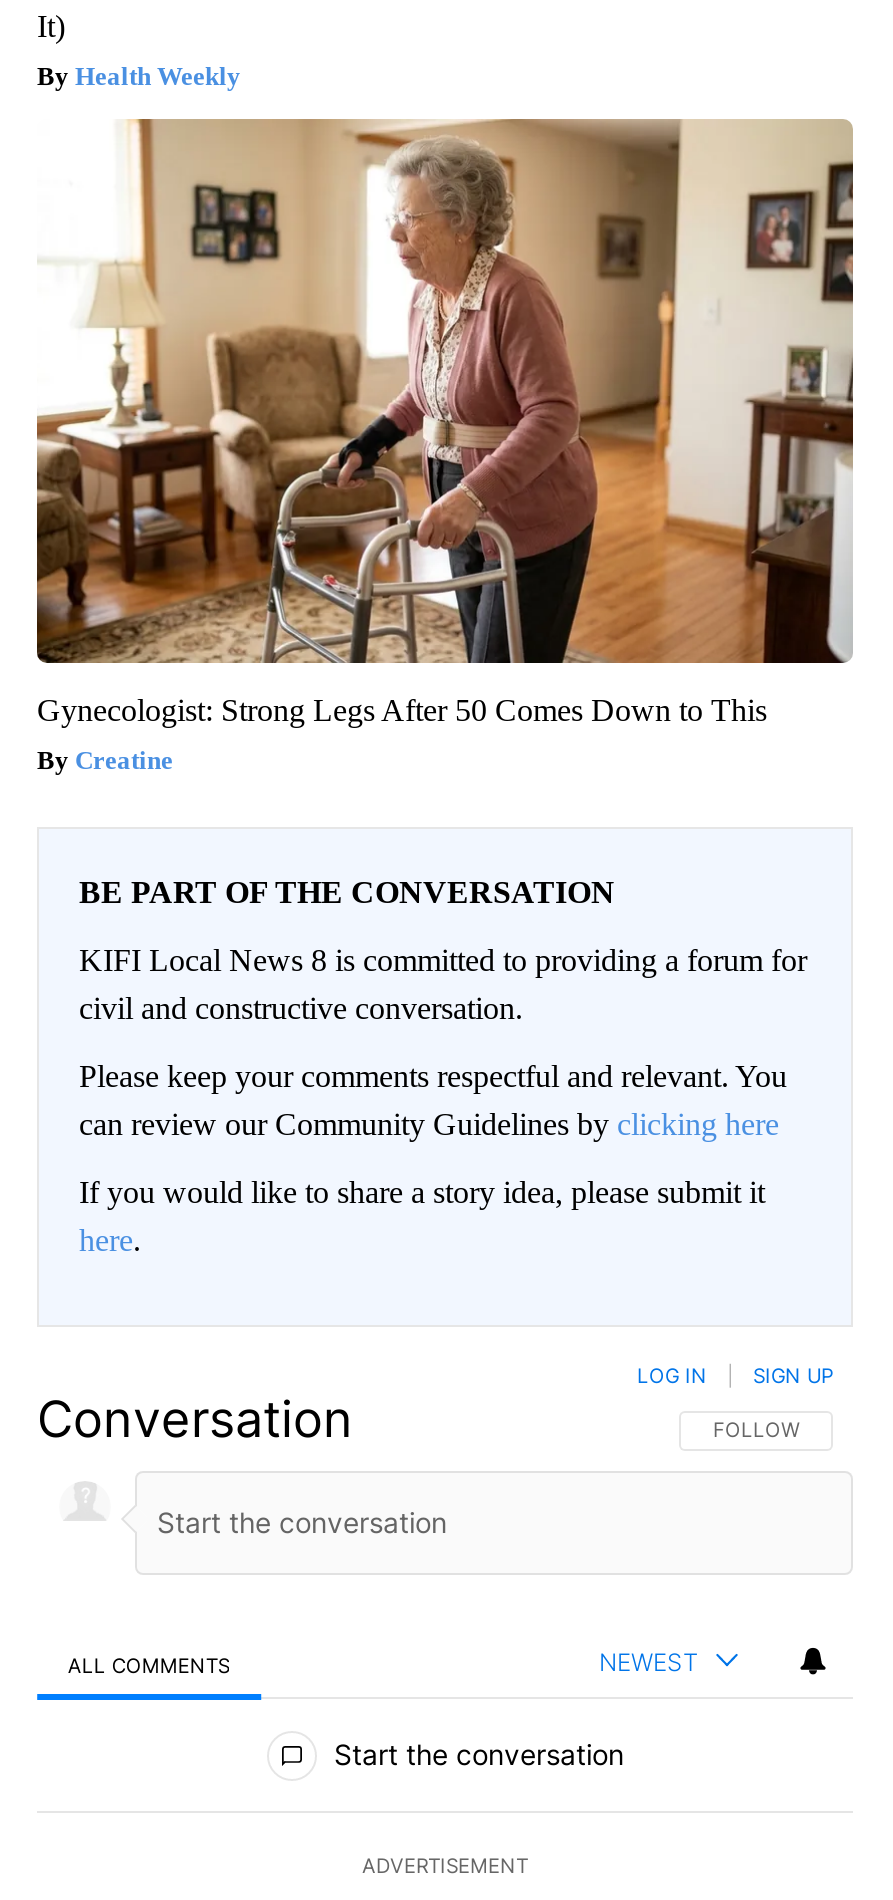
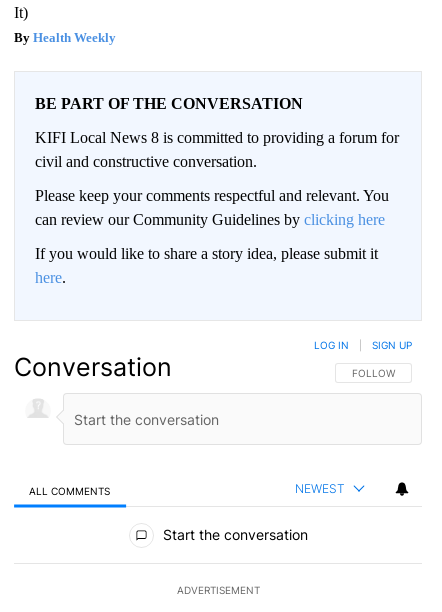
[35,116,855,775] [image] | Gynecologist: Strong Legs After 50 Comes Down to This | Creatine -> none

